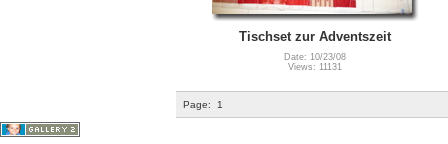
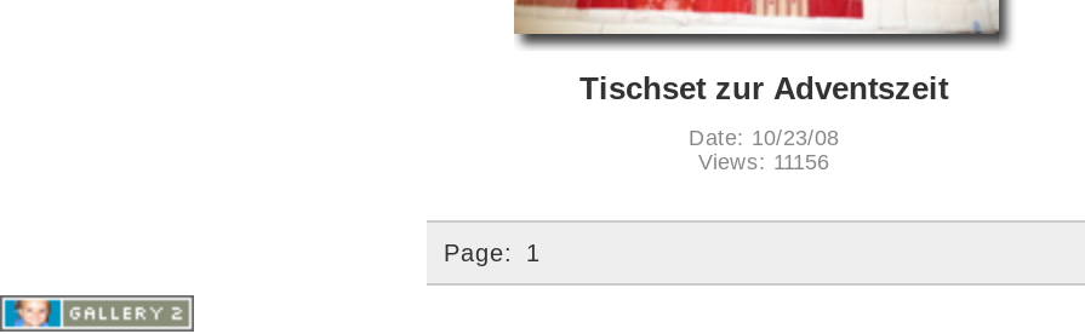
[288,62,342,72] Views: 11131 -> [698,149,829,173] Views: 11156

